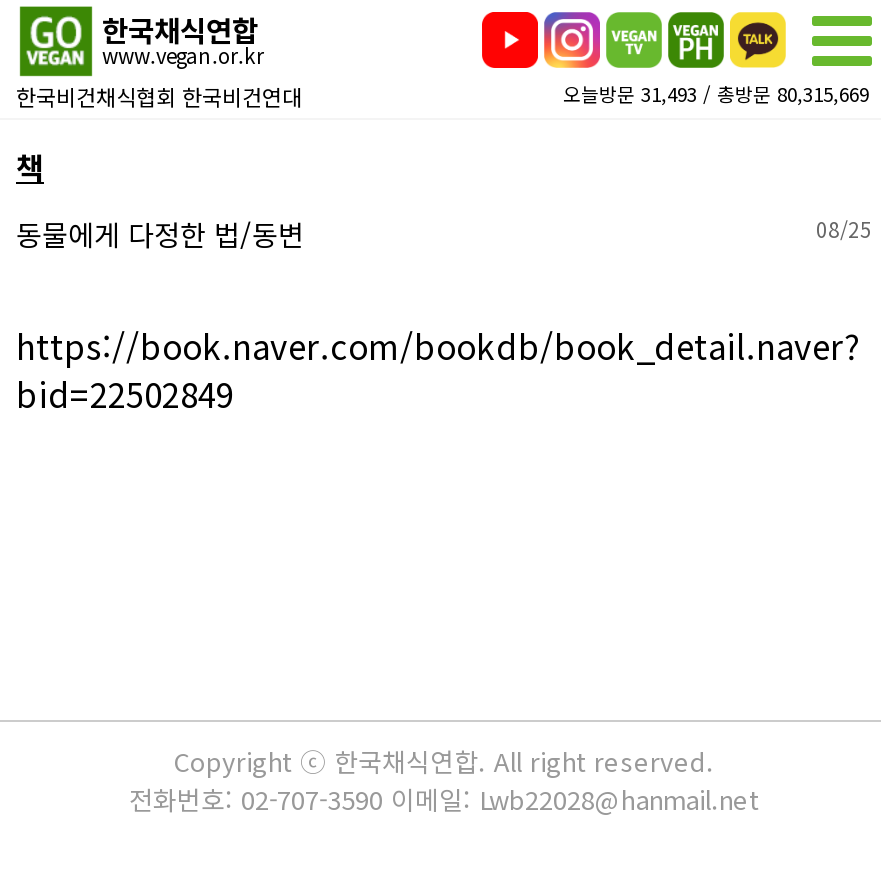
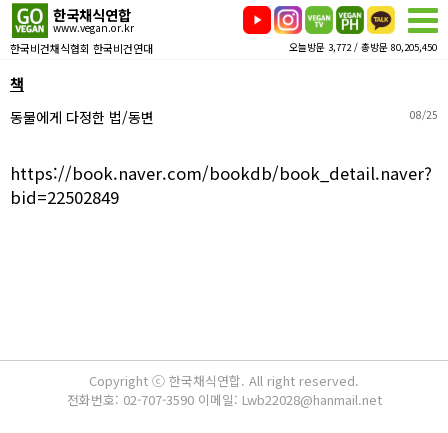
[563,80,869,108] 오늘방문 31,493 / 총방문 80,315,669 -> [288,40,436,54] 오늘방문 3,772 / 총방문 80,205,450

